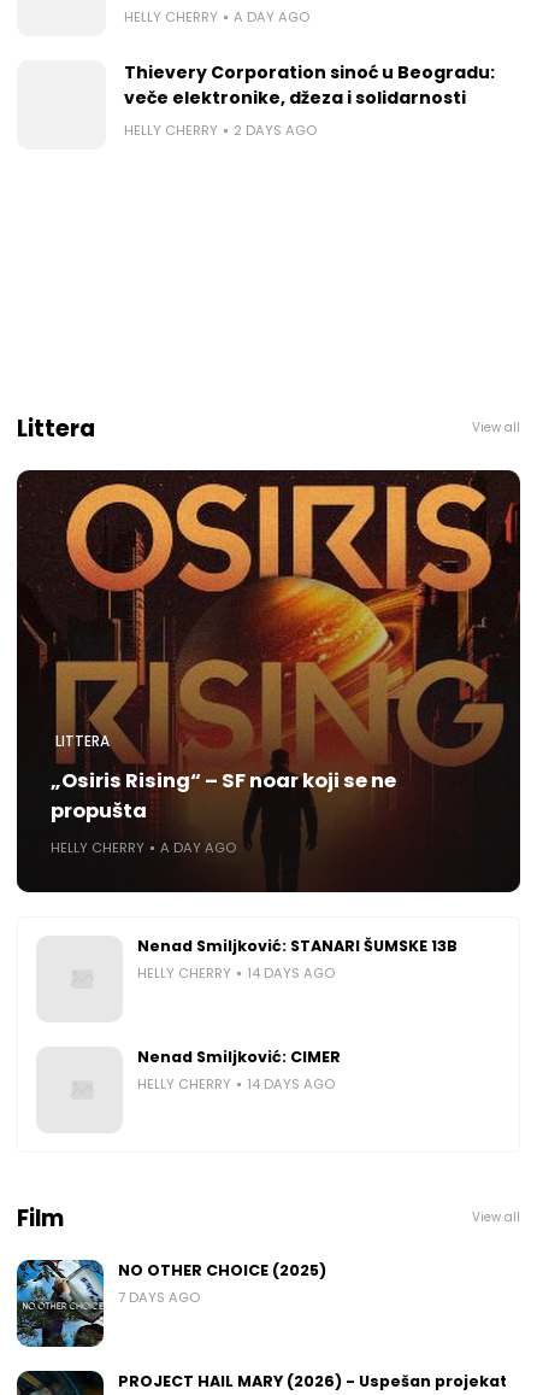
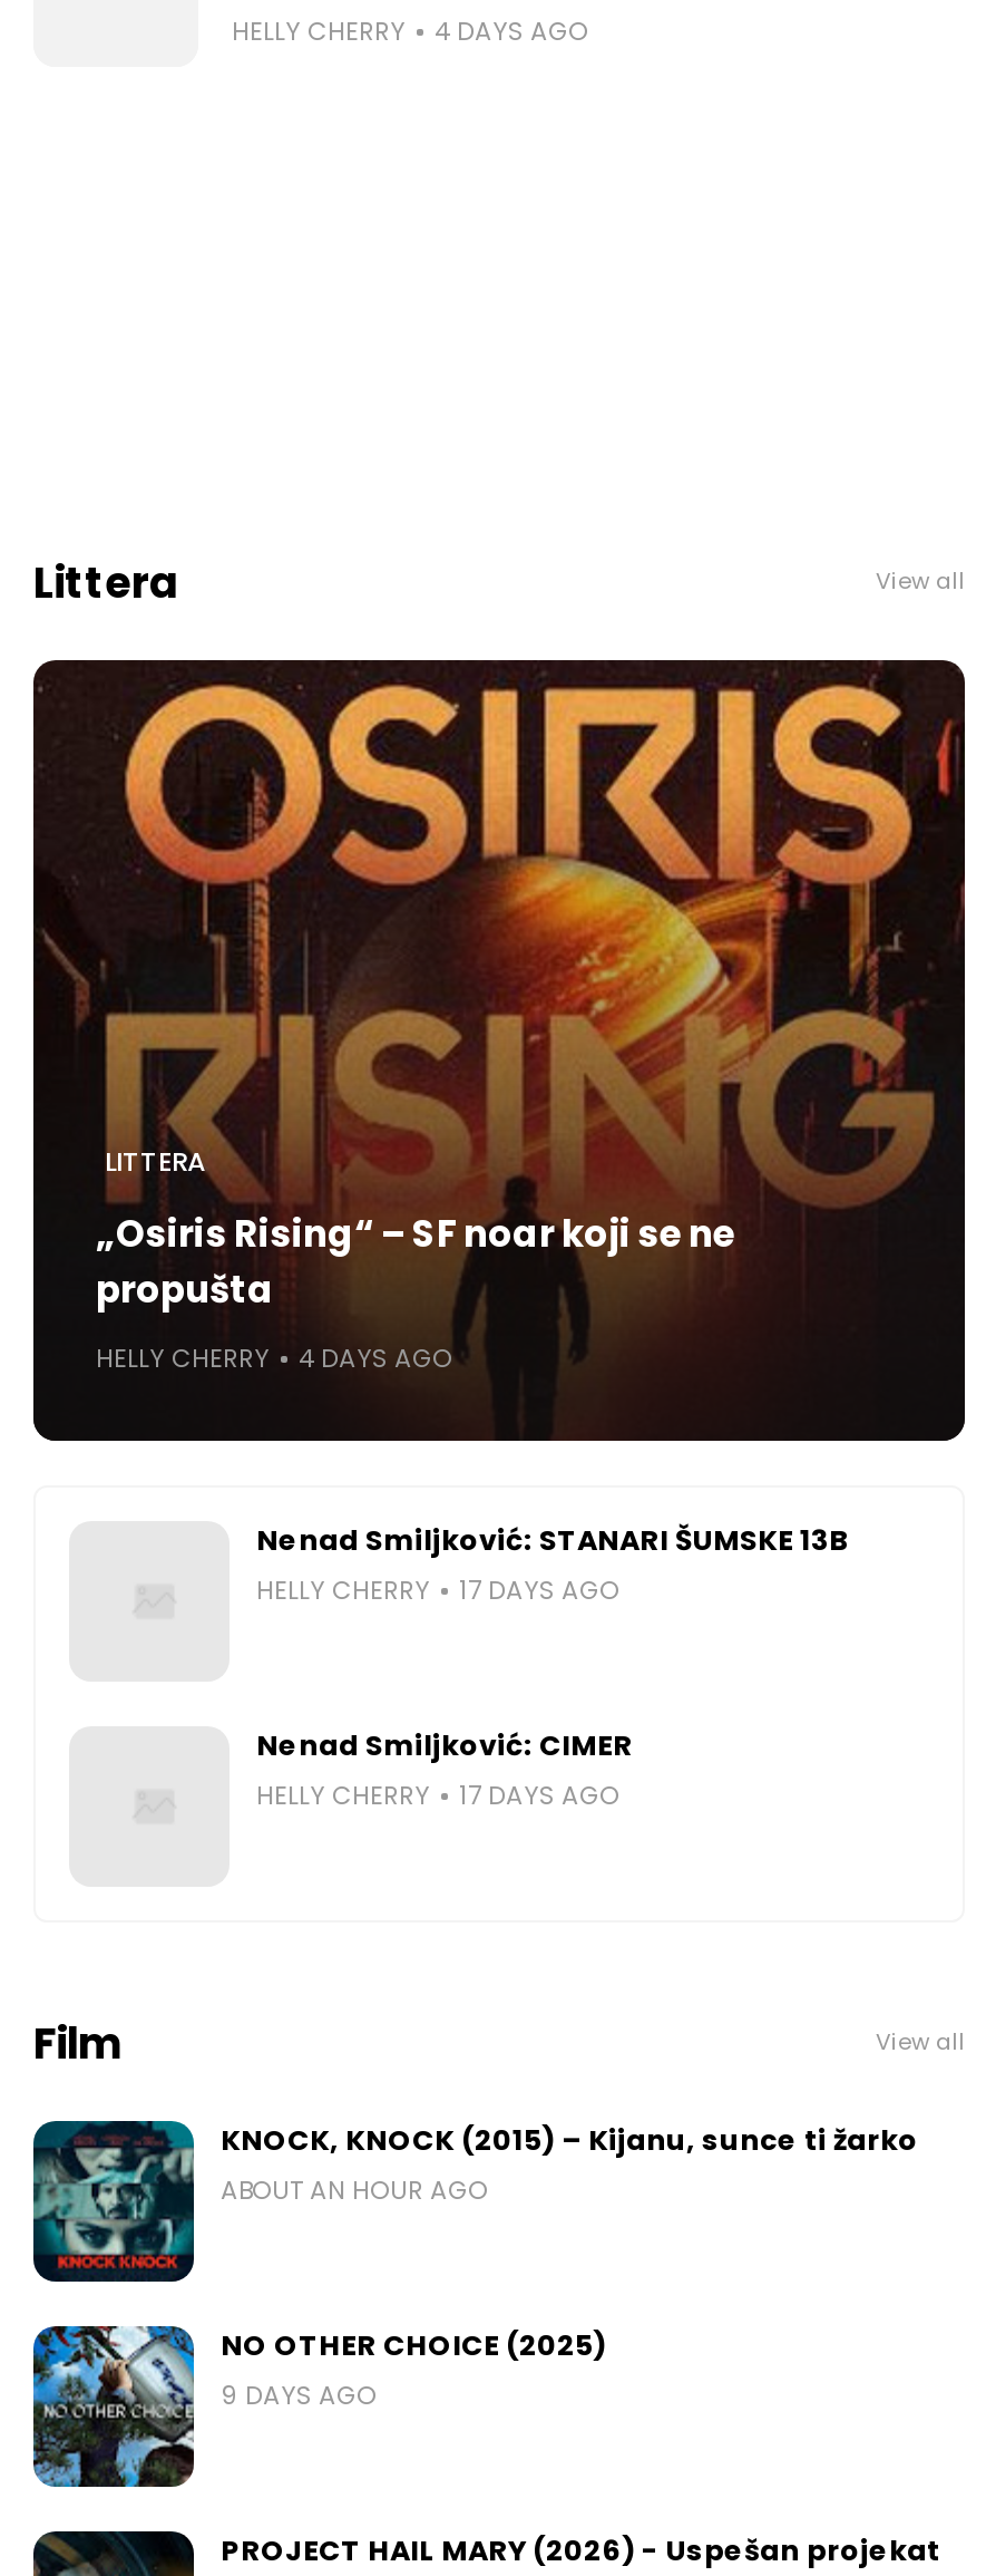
[124,7,495,139] A DAY AGO | Thievery Corporation sinoć u Beogradu: | veče elektronike, džeza i solidarnosti | HELLY CHERRY | 2 DAYS AGO -> [435,12,588,48] 4 DAYS AGO
moved [17,412,521,1234] -> [33,552,967,2073]: [image] | Littera | View all | ... | Film | View all
[160,837,236,857] A DAY AGO -> [299,1340,452,1375] 4 DAYS AGO
[137,963,335,982] HELLY CHERRY 14 DAYS AGO -> [256,1571,619,1607] HELLY CHERRY 17 DAYS AGO
[137,1074,335,1093] HELLY CHERRY 14 DAYS AGO -> [256,1777,619,1812] HELLY CHERRY 17 DAYS AGO
none -> [31,2119,918,2284] [image] | KNOCK, KNOCK (2015) – Kijanu, sunce ti žarko | ABOUT AN HOUR AGO
[118,1287,200,1307] 7 DAYS AGO -> [221,2377,377,2412] 9 DAYS AGO

